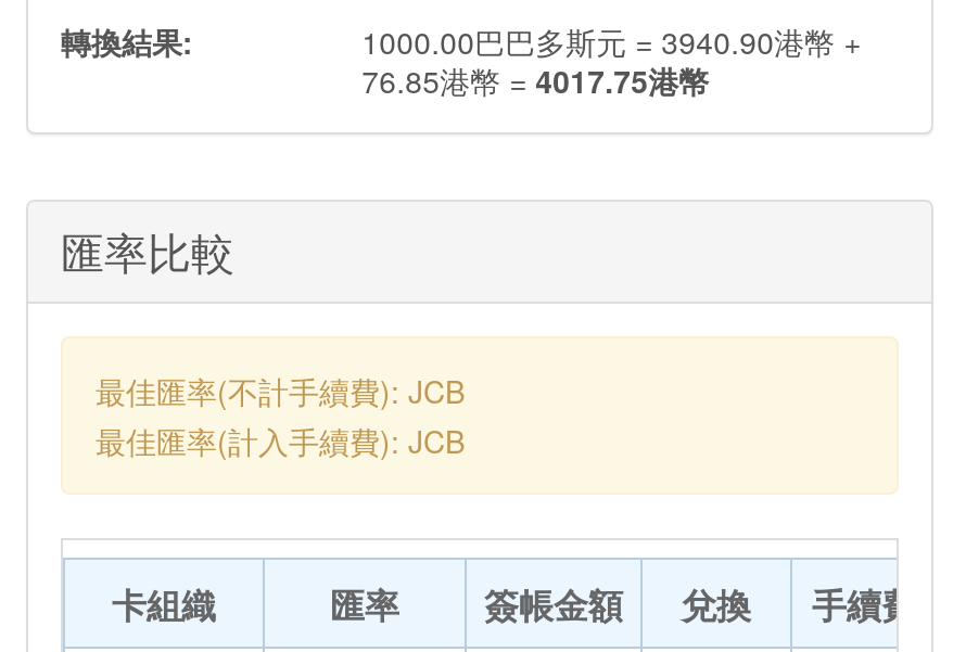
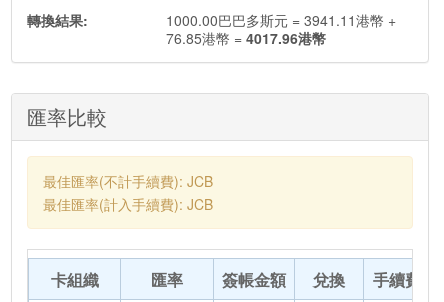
[362,20,861,63] 1000.00巴巴多斯元= 3940.90港幣 + -> [166,10,396,30] 1000.00巴巴多斯元= 3941.11港幣 +
[362,59,709,102] 76.85港幣 = 4017.75港幣 -> [166,28,326,48] 76.85港幣 = 4017.96港幣

